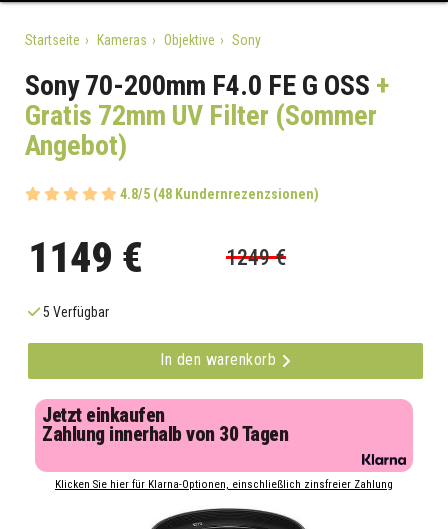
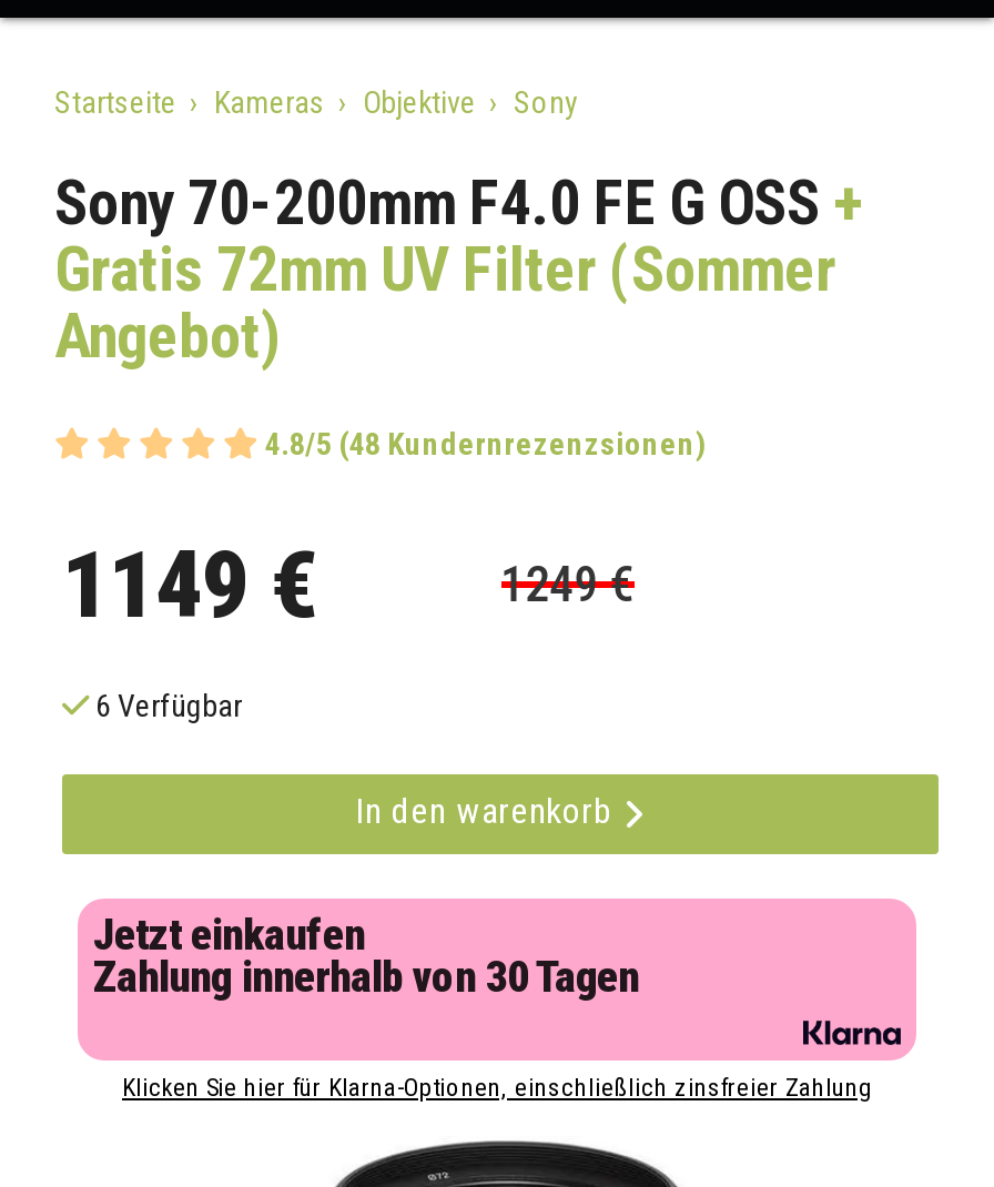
[40,304,109,320] 5 Verfügbar -> [89,688,242,724] 6 Verfügbar

